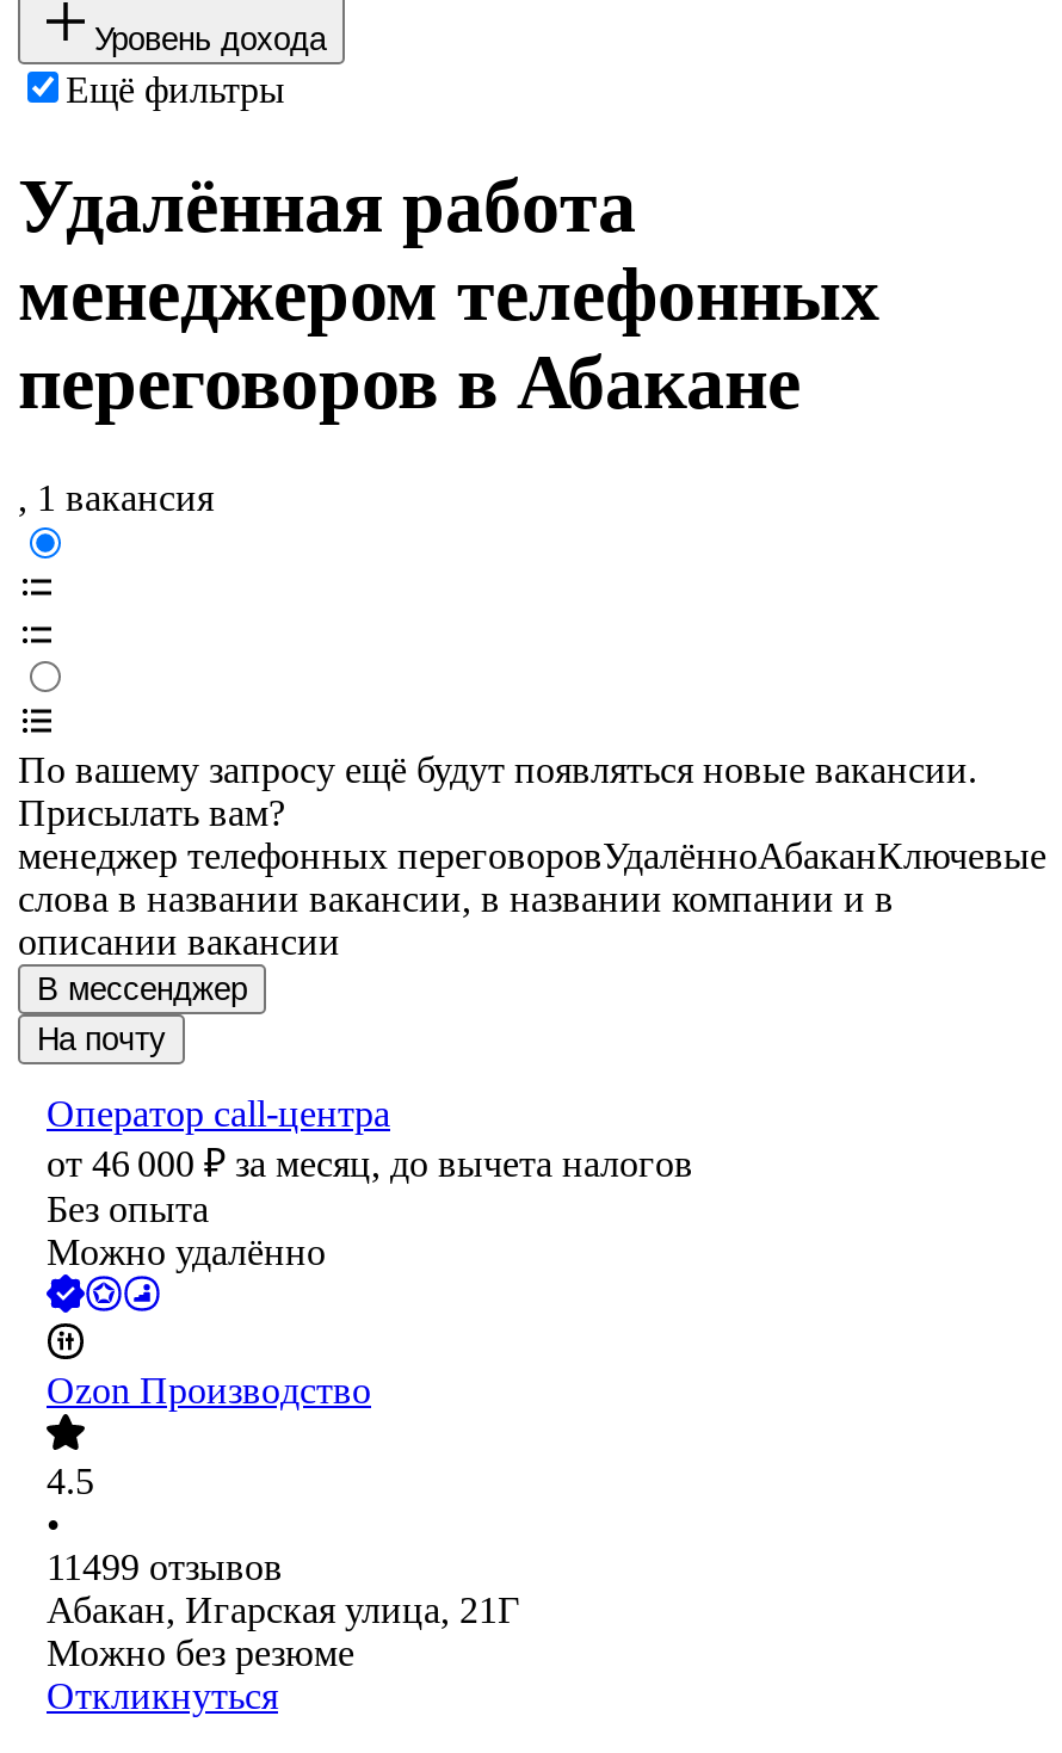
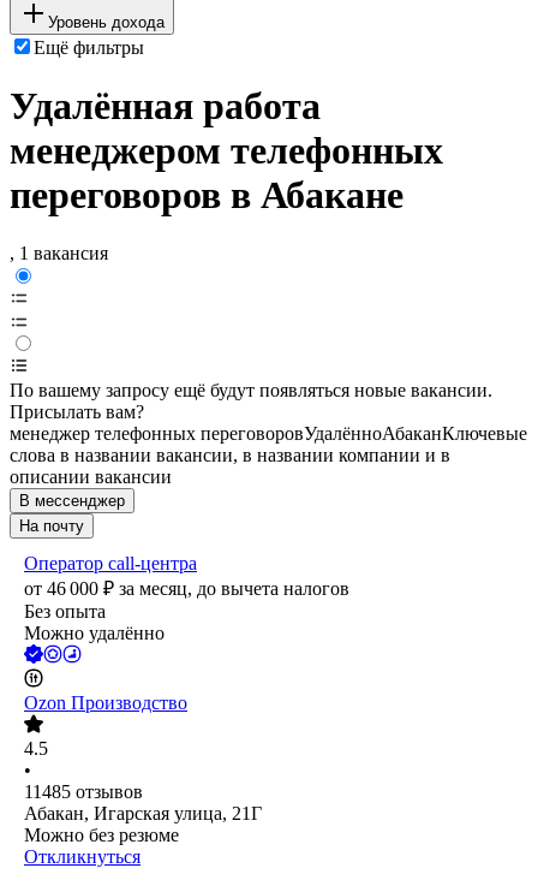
[47,1548,283,1588] 11499 отзывов -> [24,782,143,802] 11485 отзывов

